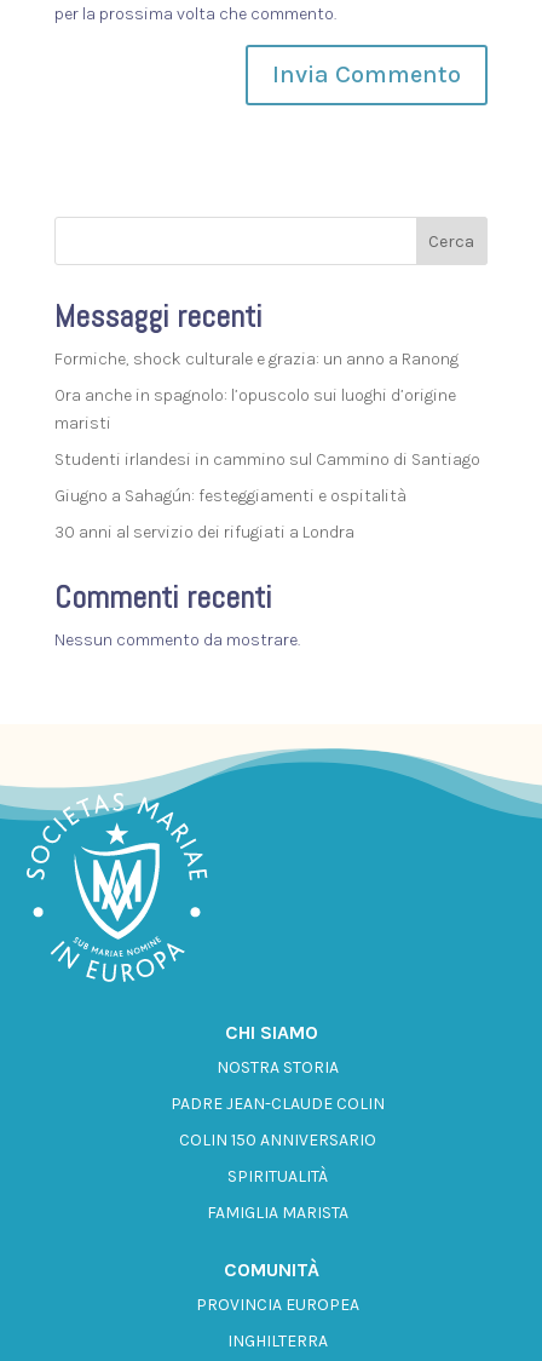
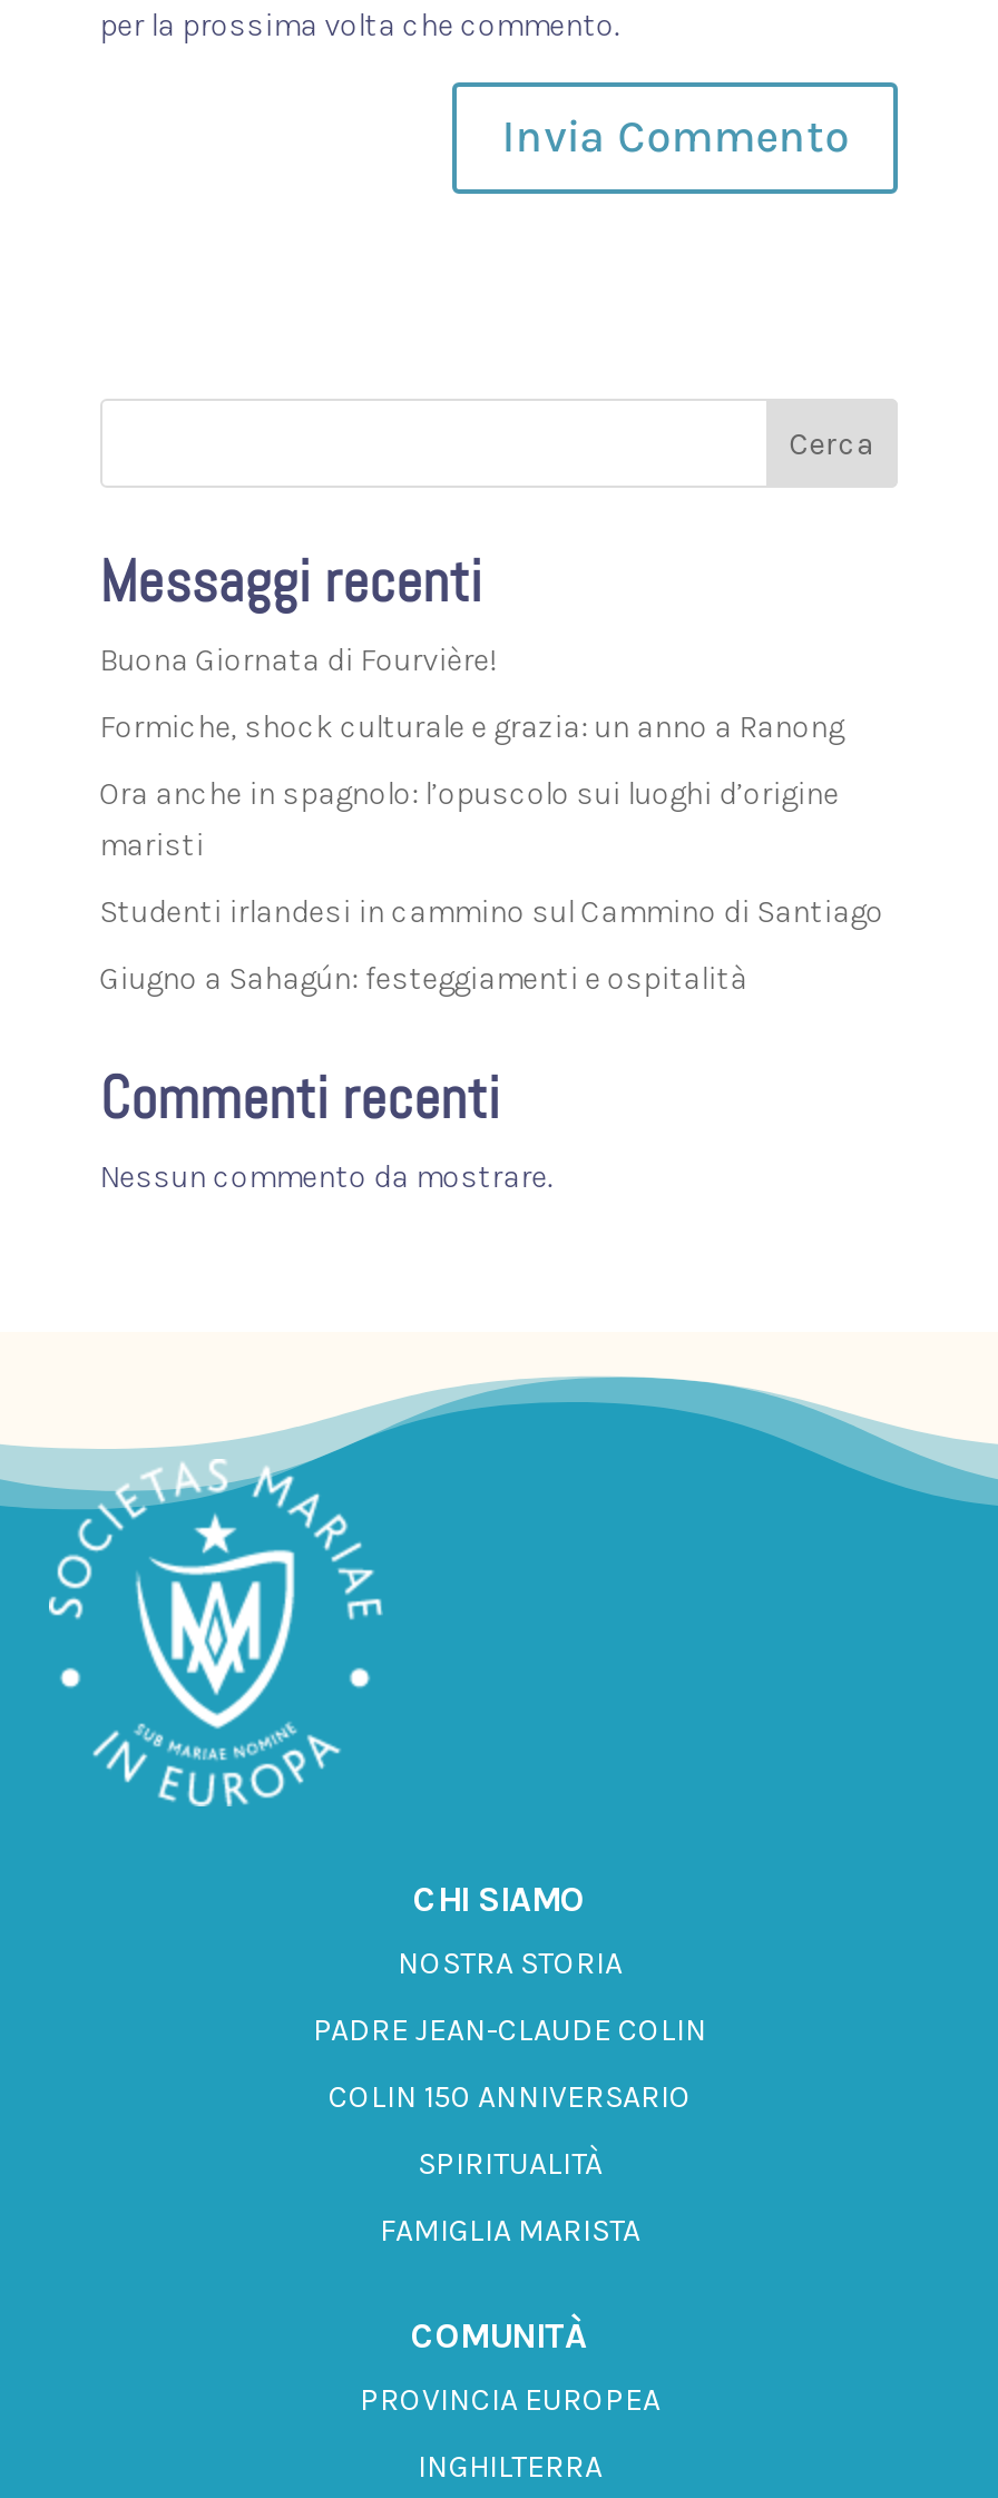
none -> [100,641,496,679] Buona Giornata di Fourvière!
moved [54,349,480,506] -> [100,708,884,998]: Formiche, shock culturale e grazia: un anno a Ranong | Ora anche in spagnolo: l’opuscolo sui luoghi d’origine | maristi | Studenti irlandesi in cammino sul Cammino di Santiago | Giugno a Sahagún: festeggiamenti e ospitalità
[54,522,354,542] 30 anni al servizio dei rifugiati a Londra -> none

